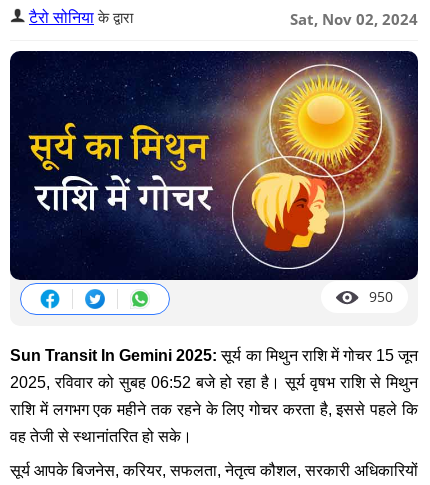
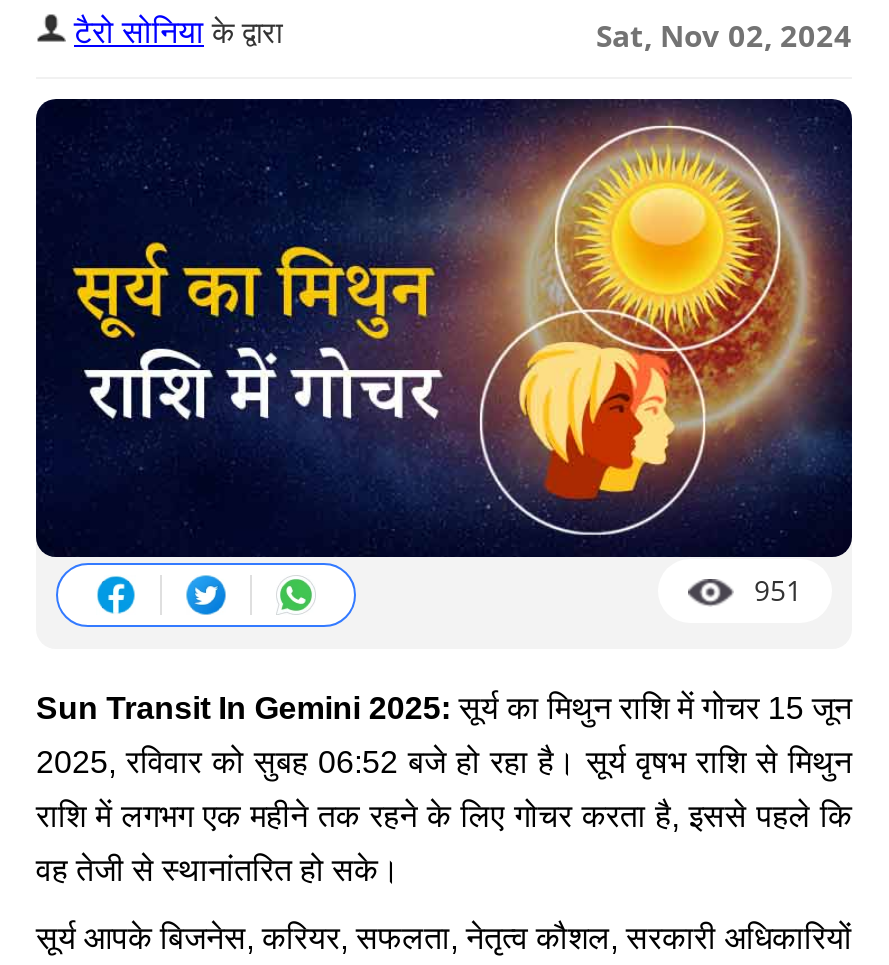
[369,287,393,306] 950 -> [754,571,802,609] 951

